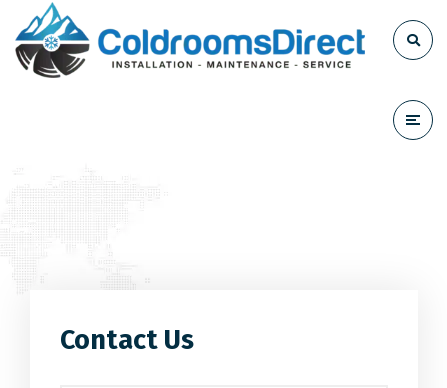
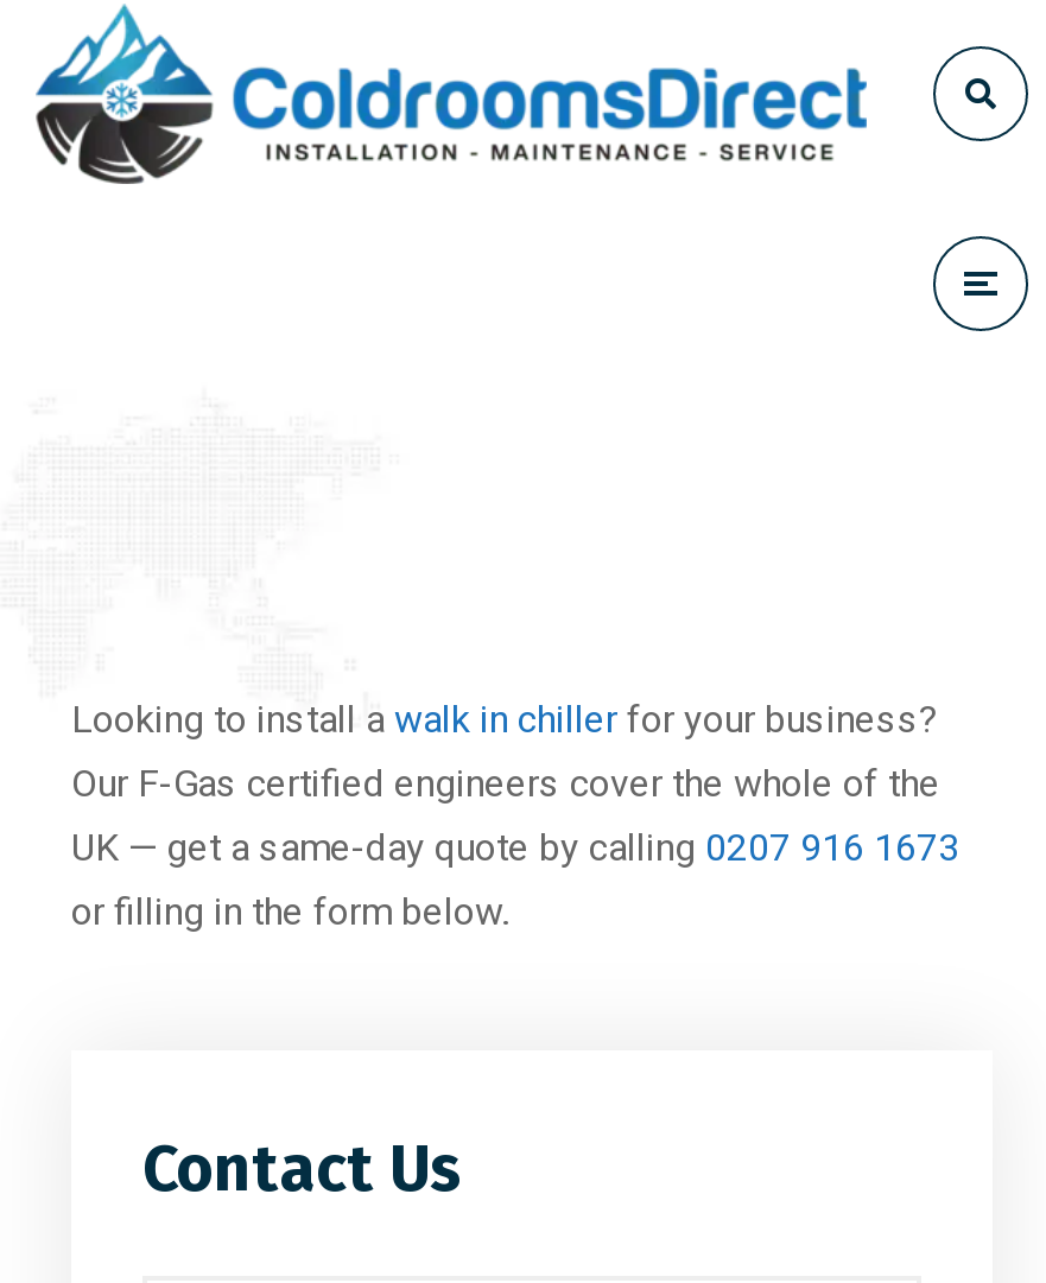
none -> [71,697,959,934] Looking to install a walk in chiller for your business? | Our F-Gas certified engineers cover the whole of the | UK — get a same-day quote by calling 0207 916 1673 | or filling in the form below.

